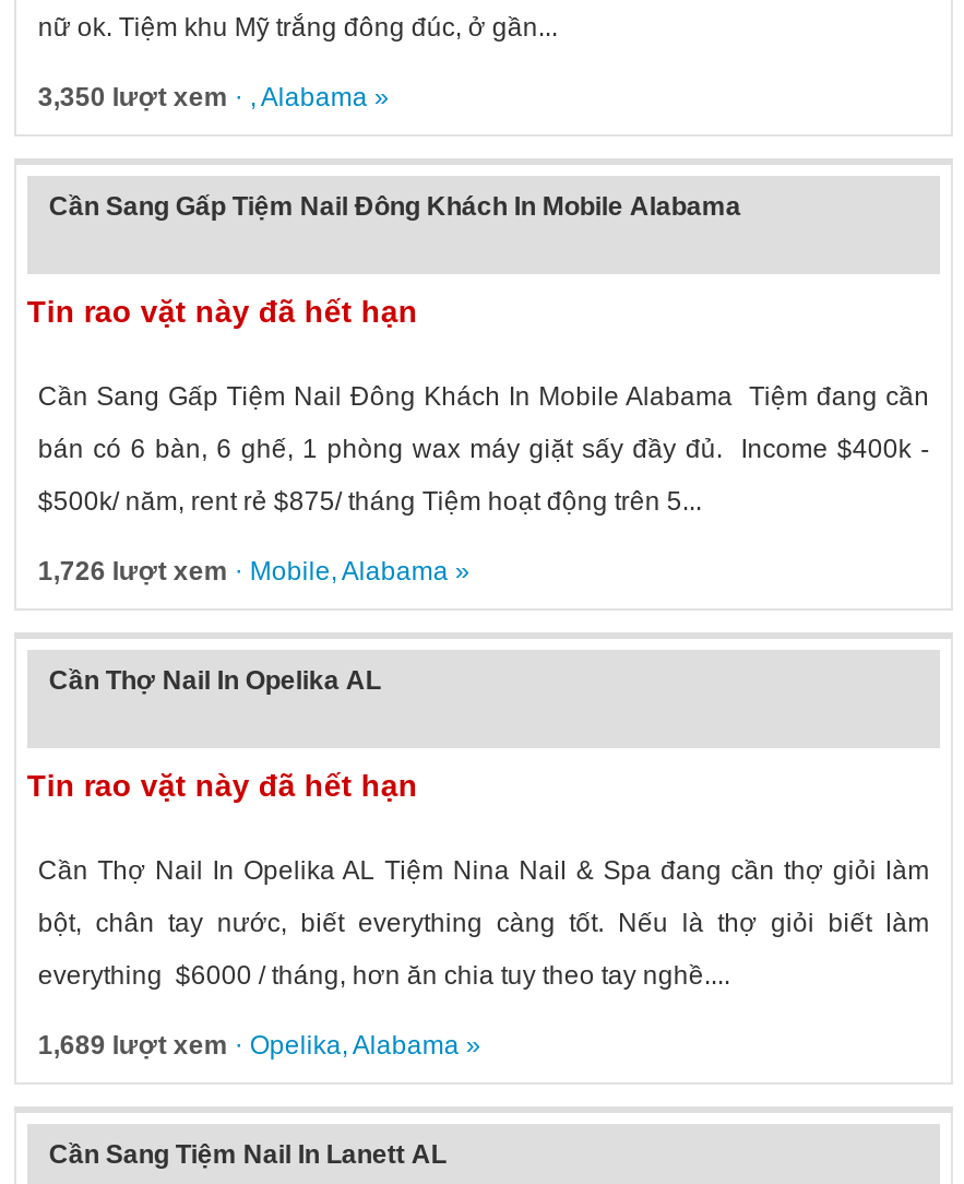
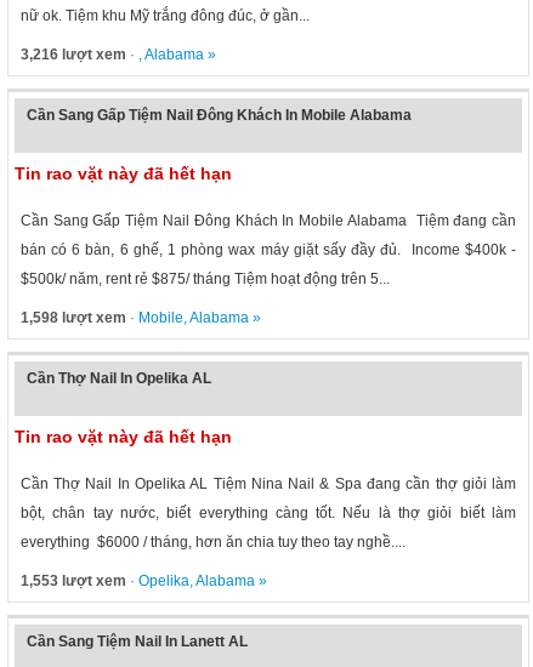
[38,82,390,113] 3,350 lượt xem · , Alabama» -> [21,46,216,63] 3,216 lượt xem · , Alabama»
[38,556,470,587] 1,726 lượt xem · Mobile, Alabama» -> [21,309,261,326] 1,598 lượt xem · Mobile, Alabama»
[38,1030,481,1061] 1,689 lượt xem · Opelika, Alabama» -> [21,572,267,589] 1,553 lượt xem · Opelika, Alabama»

